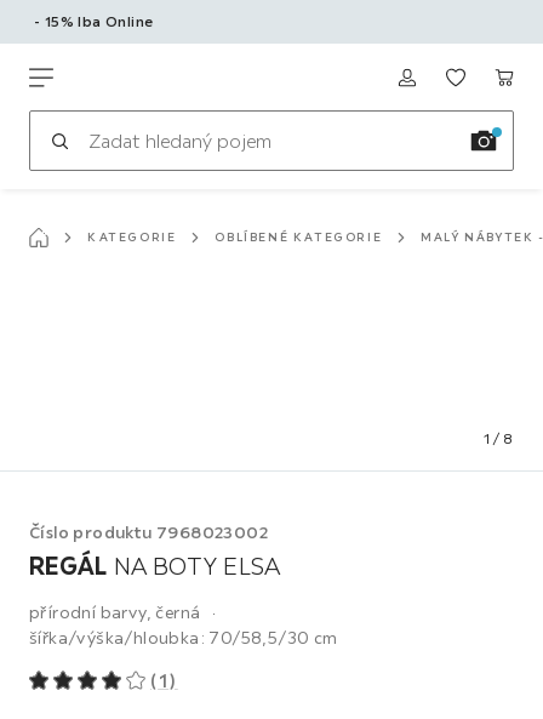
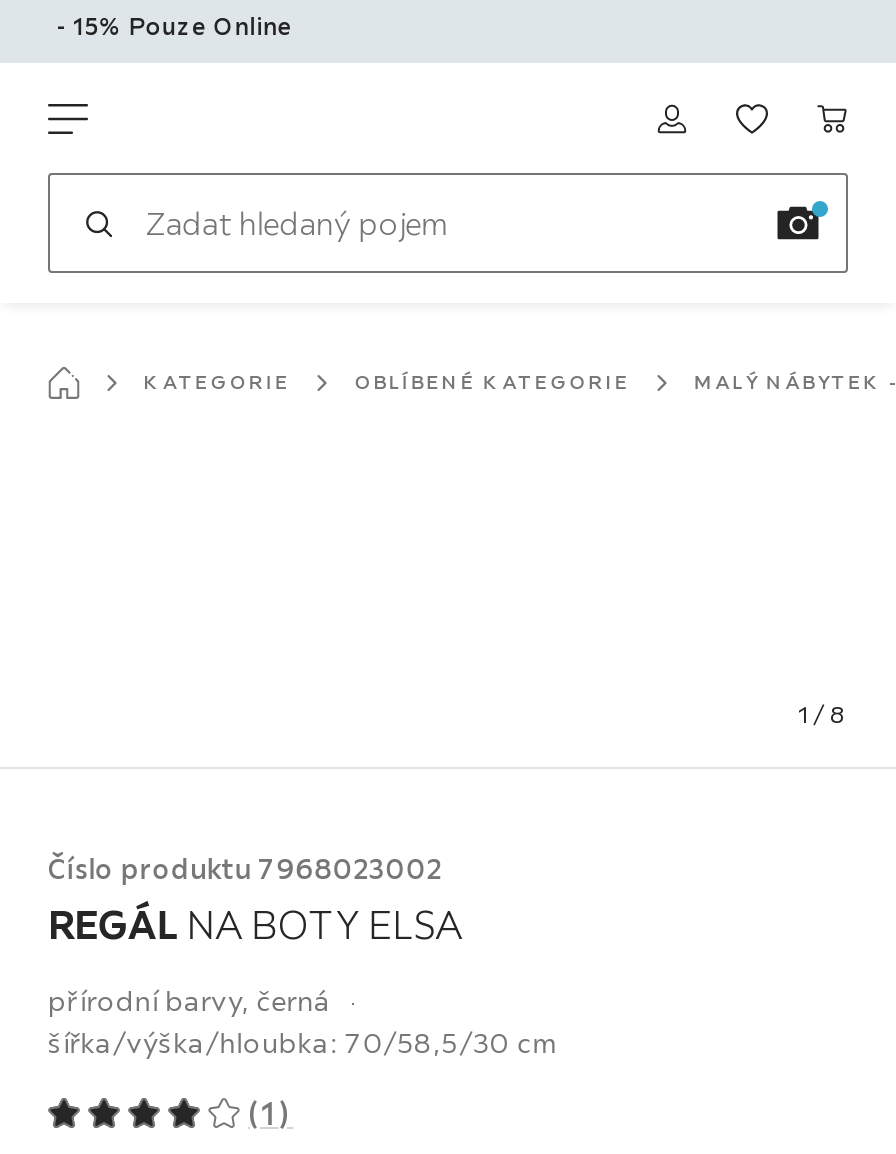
[34,12,153,30] - 15% Iba Online -> [56,11,292,41] - 15% Pouze Online

